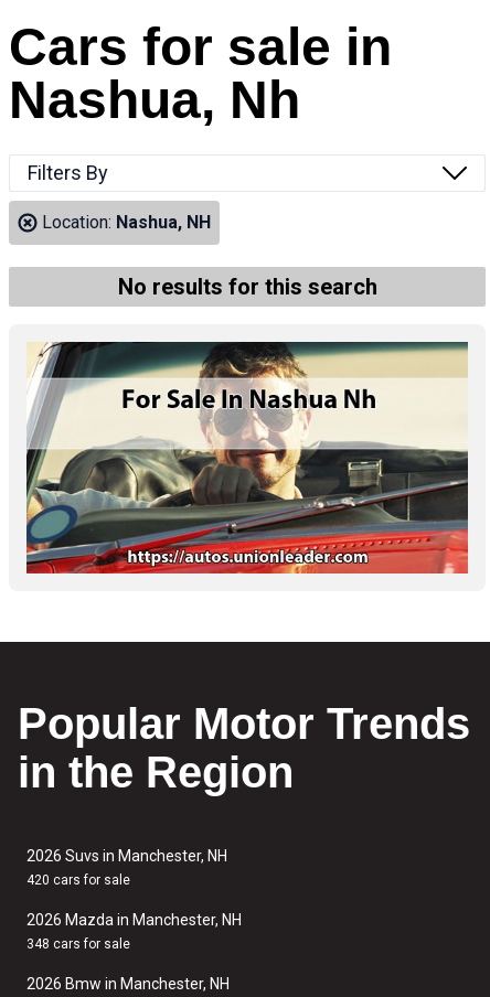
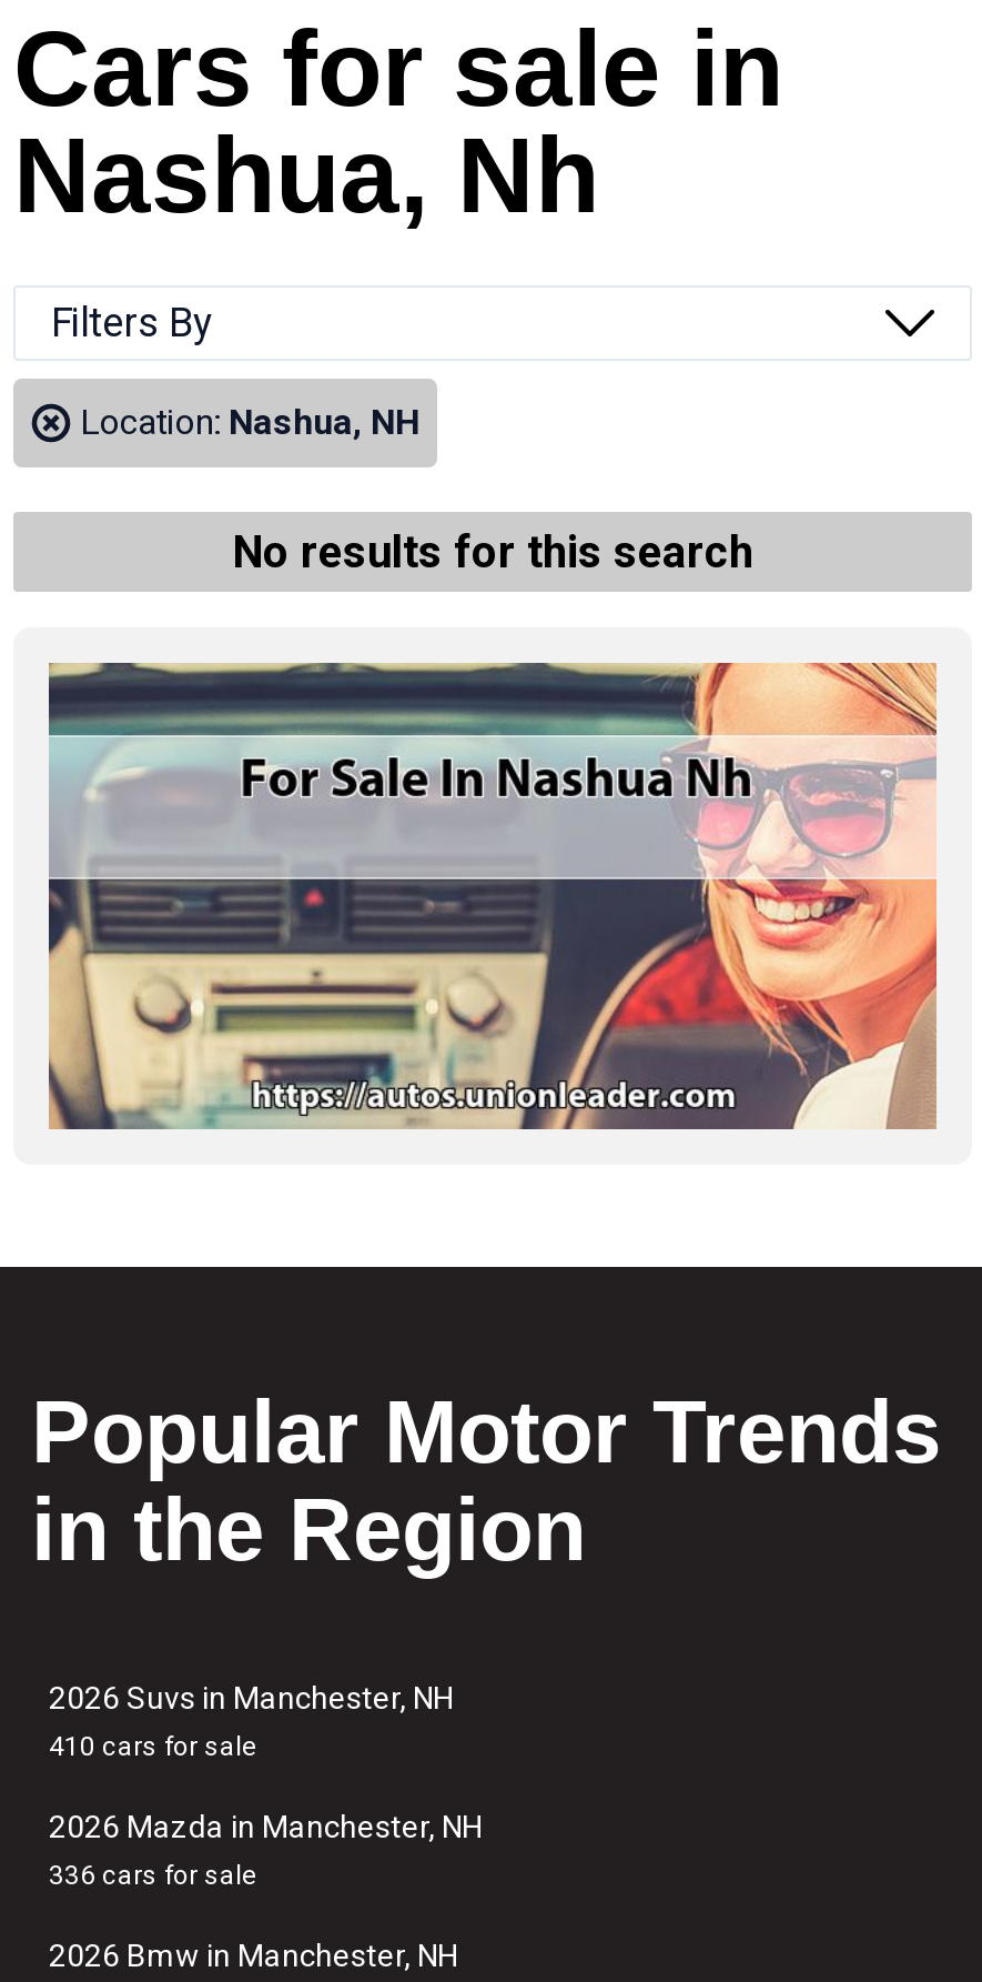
[25,341,469,575] [image] -> [47,661,939,1131] [image]
[26,872,130,888] 420 cars for sale -> [49,1731,257,1762] 410 cars for sale
[26,936,130,952] 348 cars for sale -> [49,1860,257,1891] 336 cars for sale

